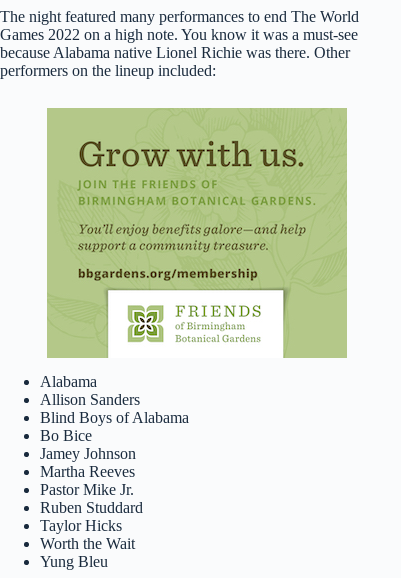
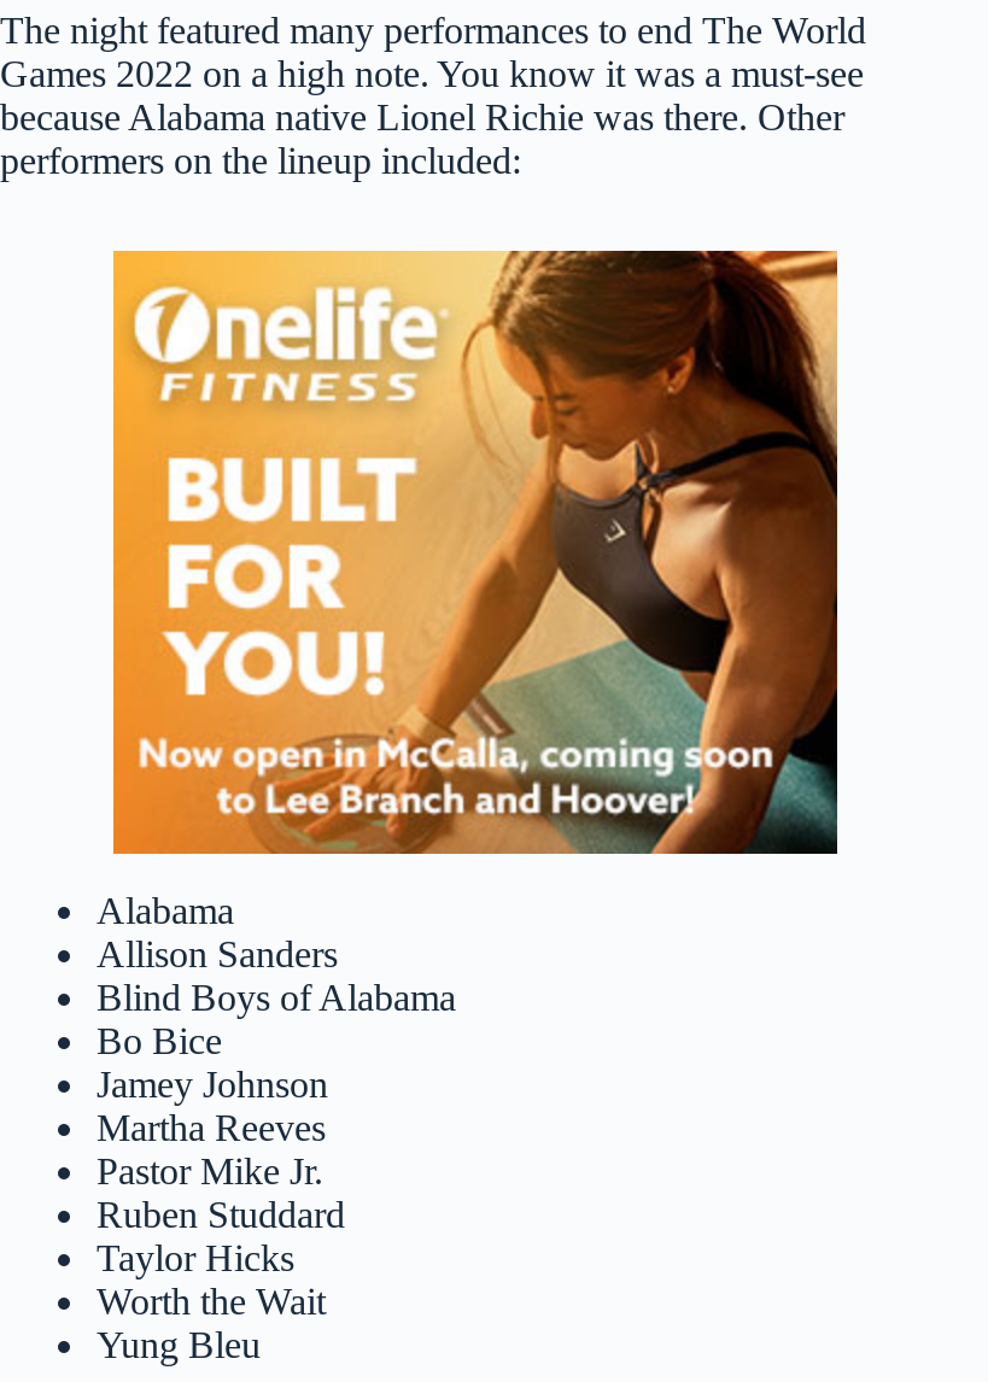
[46,107,348,359] [image] -> [111,250,840,857] [image]

